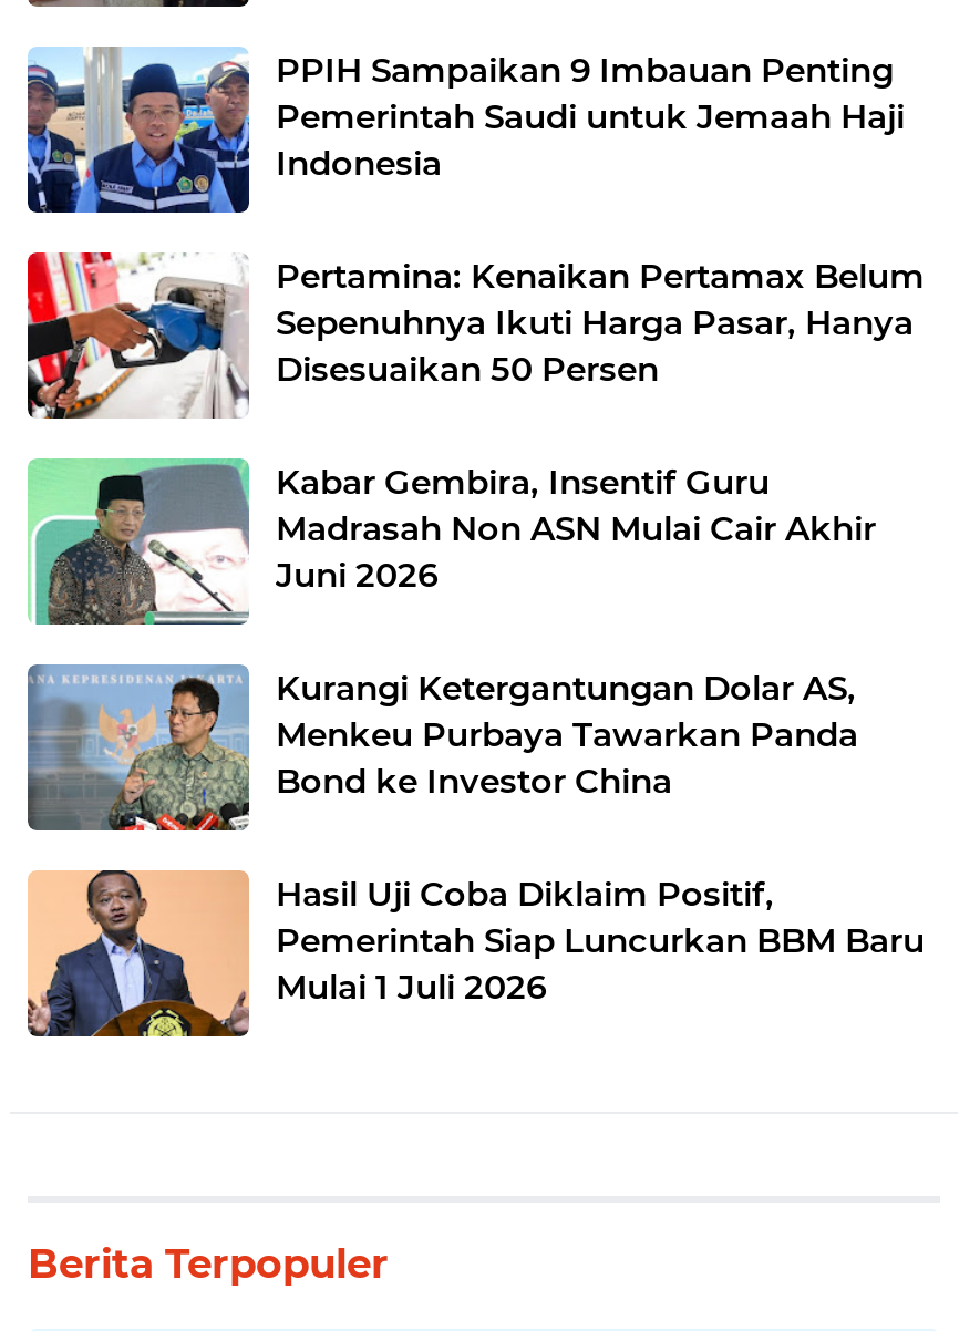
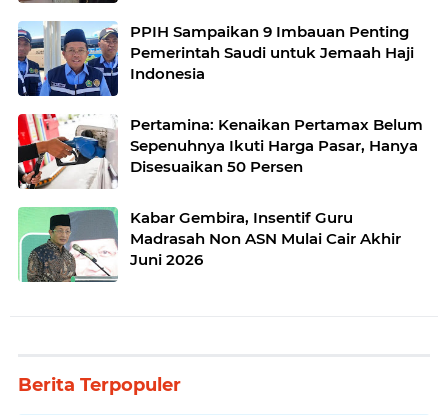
[25,662,925,1009] [image] | Kurangi Ketergantungan Dolar AS, | Menkeu Purbaya Tawarkan Panda | Bond ke Investor China | Hasil Uji Coba Diklaim Positif, | Pemerintah Siap Luncurkan BBM Baru | Mulai 1 Juli 2026 -> none
[25,868,247,1039] [image] -> none

